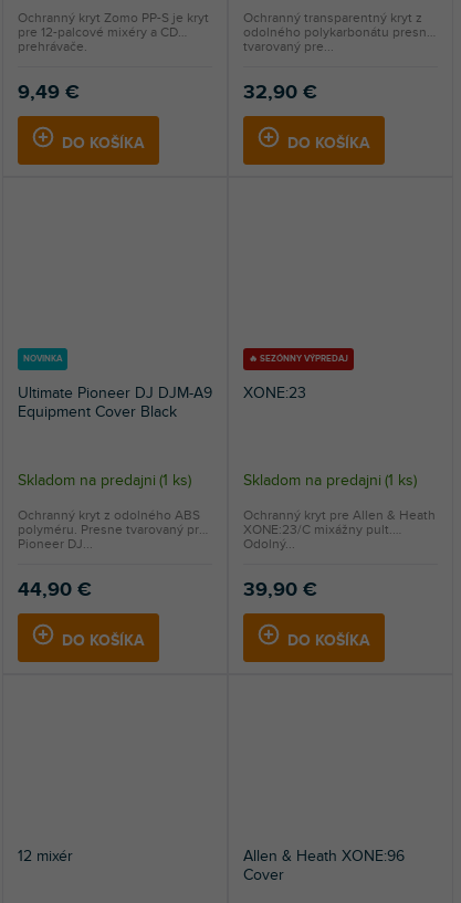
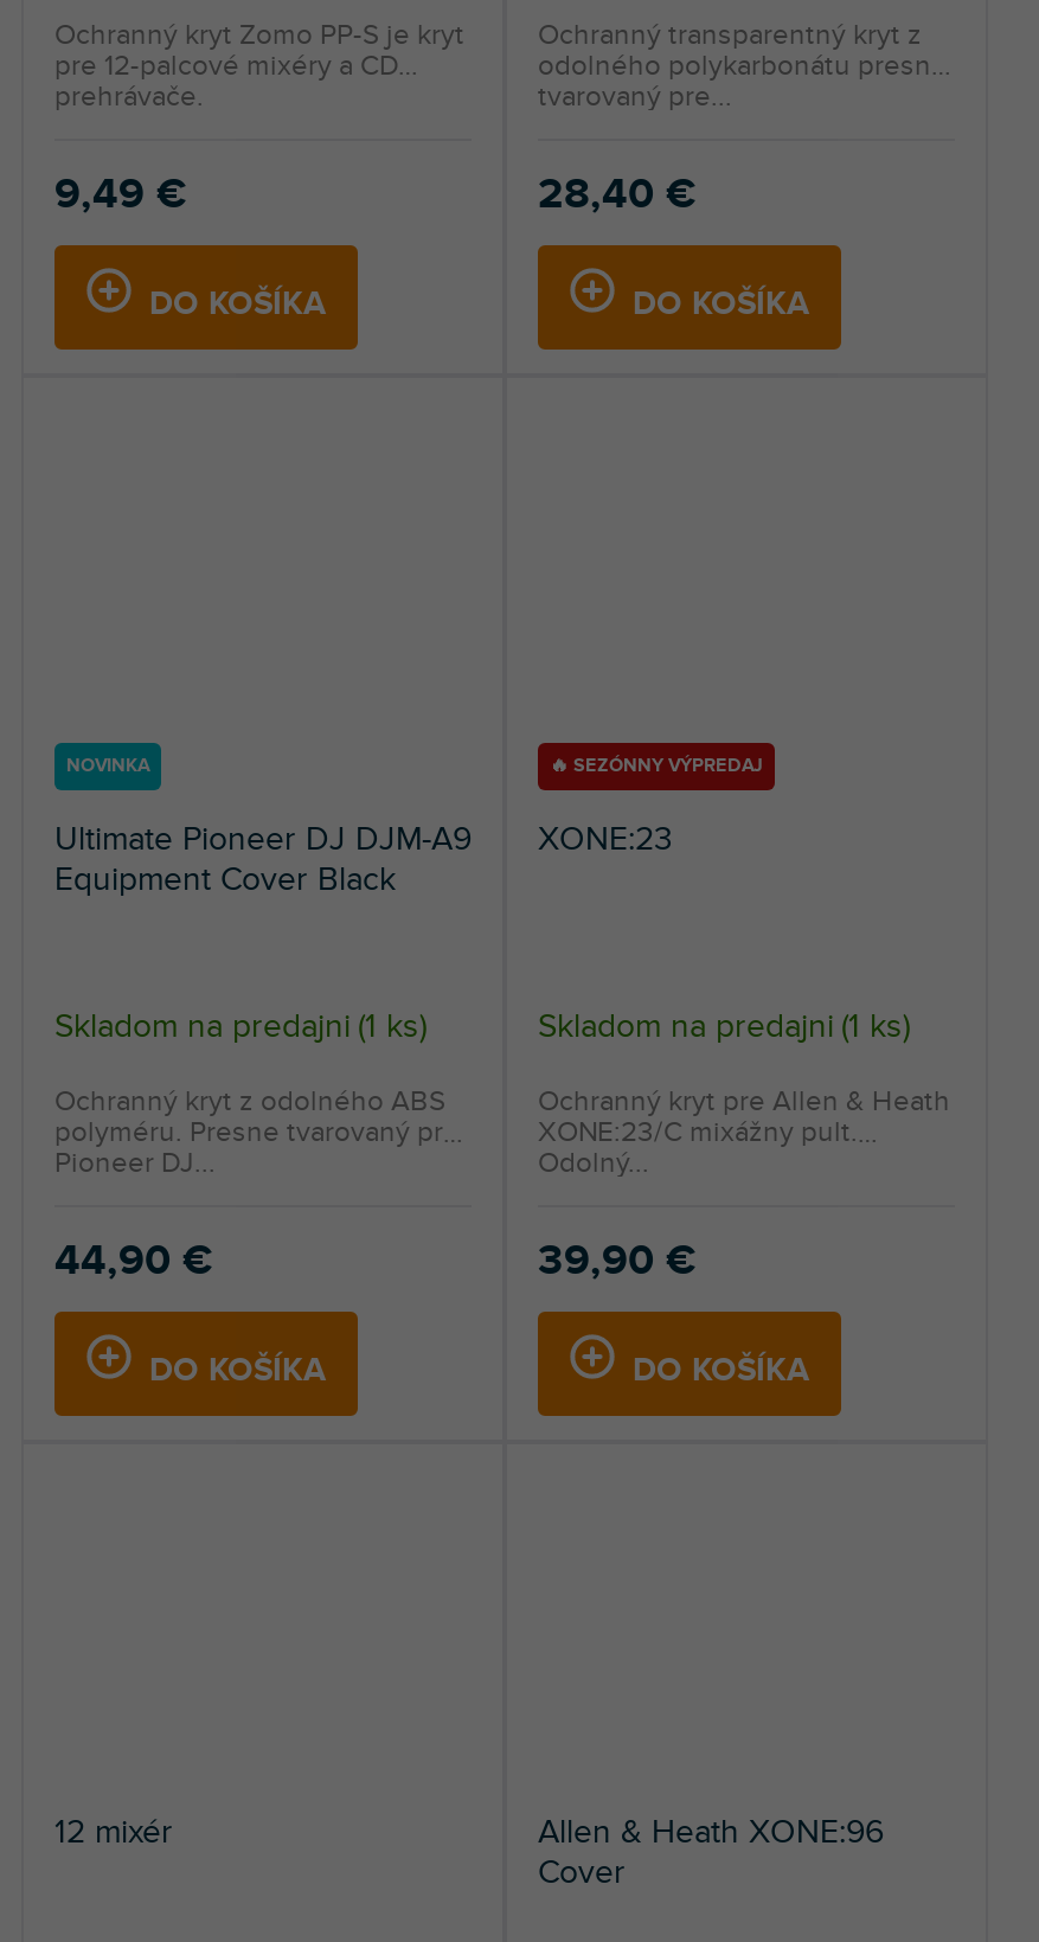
[243,81,317,105] 32,90 € -> [538,170,697,222] 28,40 €

